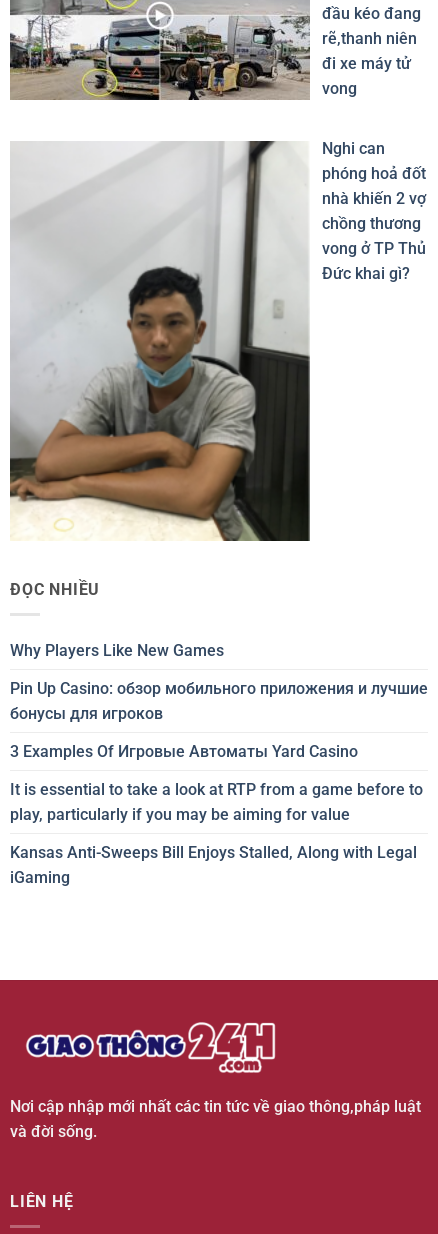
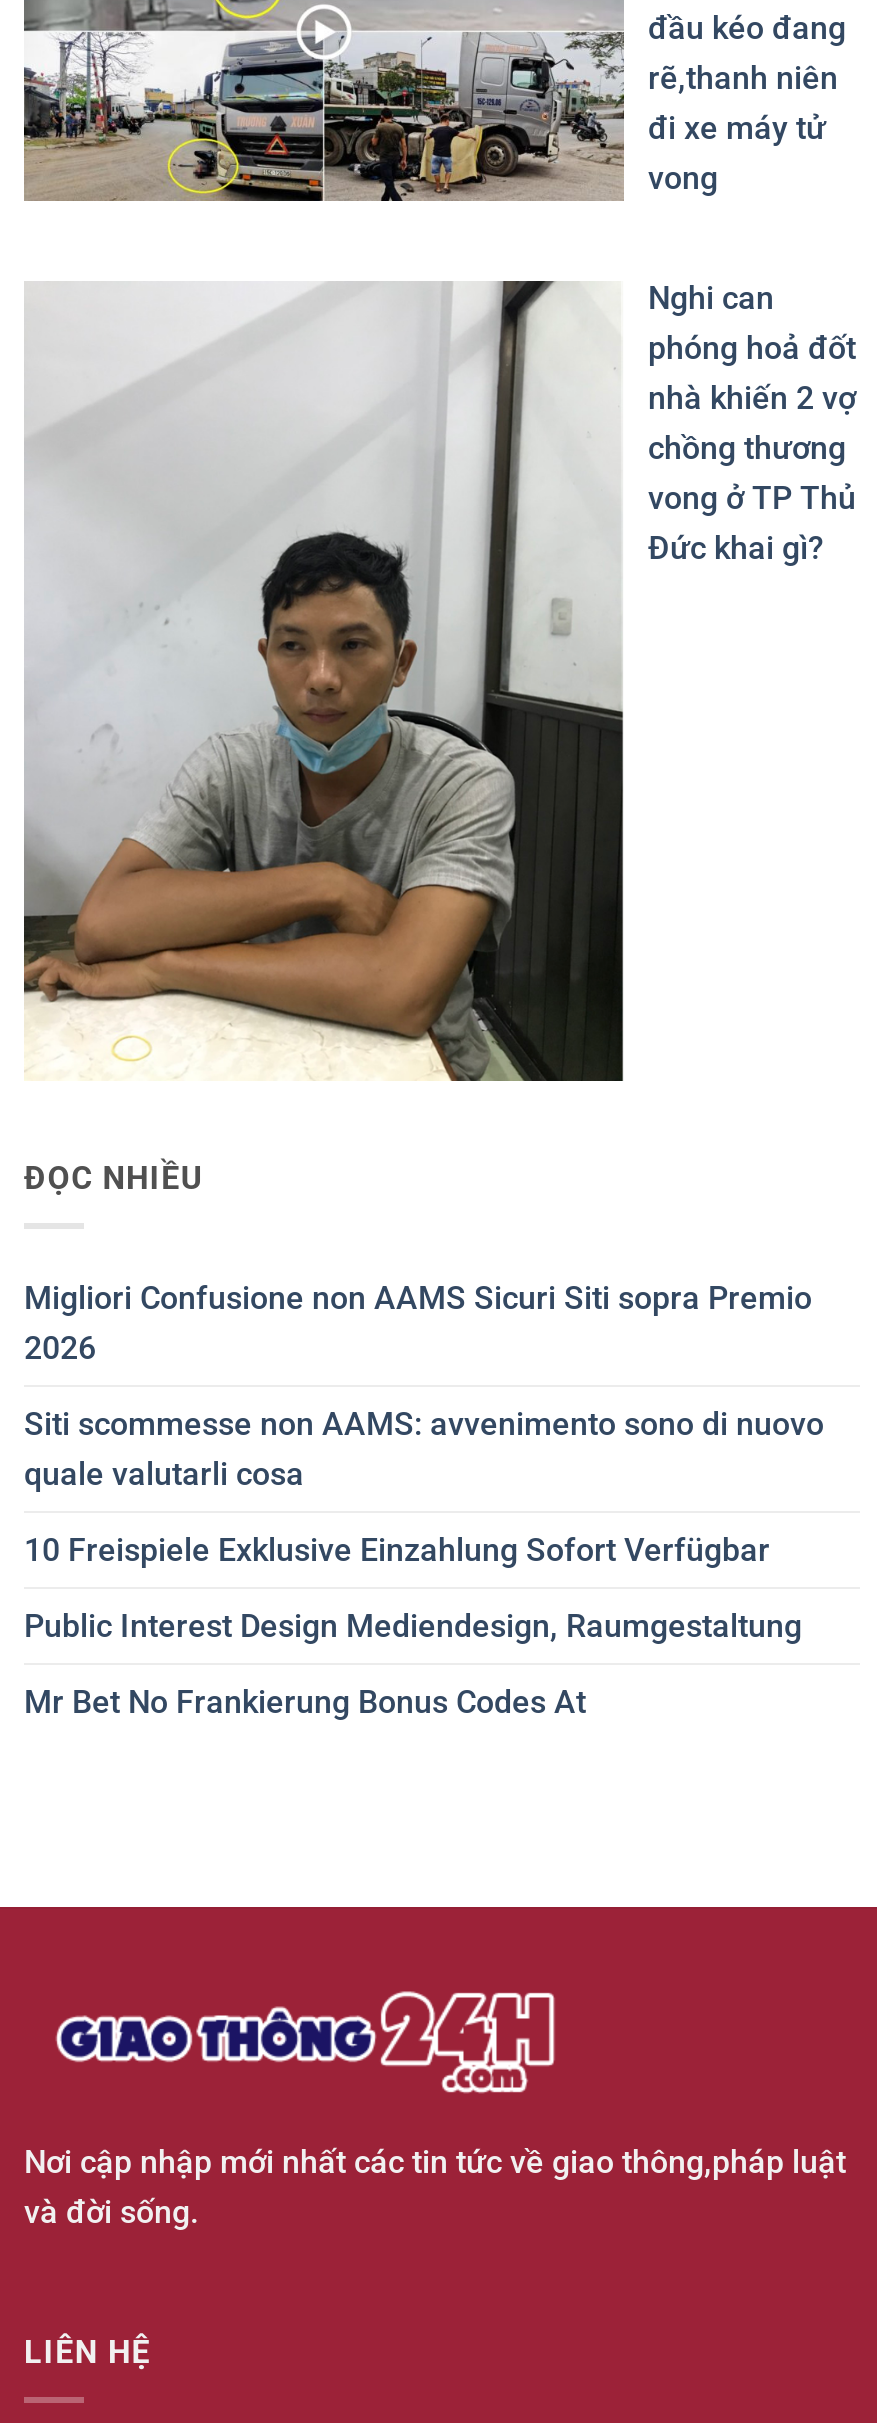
[10,640,224,659] Why Players Like New Games -> [24,1279,812,1367] Migliori Confusione non AAMS Sicuri Siti sopra Premio | 2026
[10,678,428,722] Pin Up Casino: обзор мобильного приложения и лучшие | бонусы для игроков -> [24,1405,824,1493] Siti scommesse non AAMS: avvenimento sono di nuovo | quale valutarli cosa
[10,741,358,760] 3 Examples Of Игровые Автоматы Yard Casino -> [24,1531,770,1569] 10 Freispiele Exklusive Einzahlung Sofort Verfügbar
[10,779,423,823] It is essential to take a look at RTP from a game before to | play, particularly if you may be aiming for value -> [24,1607,802,1645] Public Interest Design Mediendesign, Raumgestaltung
[10,842,417,886] Kansas Anti-Sweeps Bill Enjoys Stalled, Along with Legal | iGaming -> [24,1683,586,1721] Mr Bet No Frankierung Bonus Codes At

